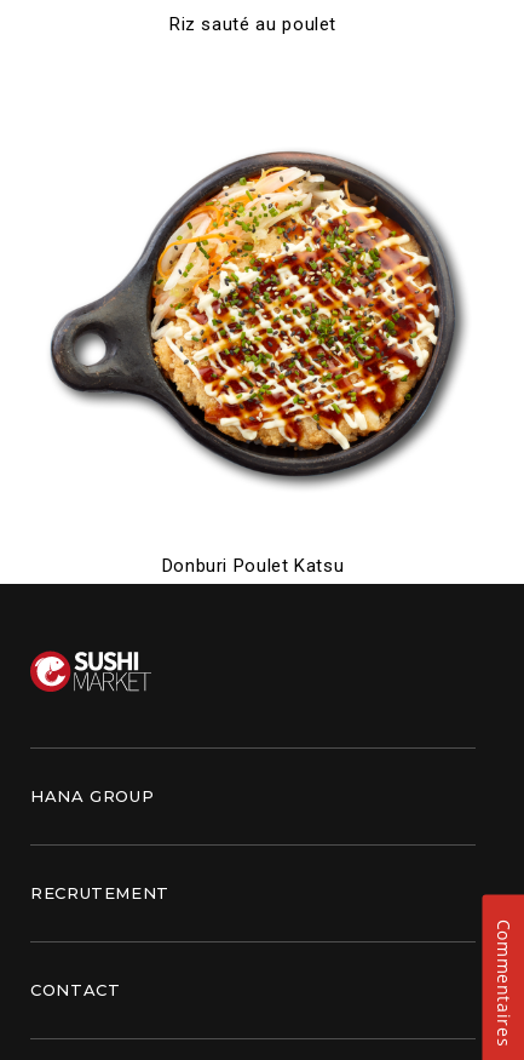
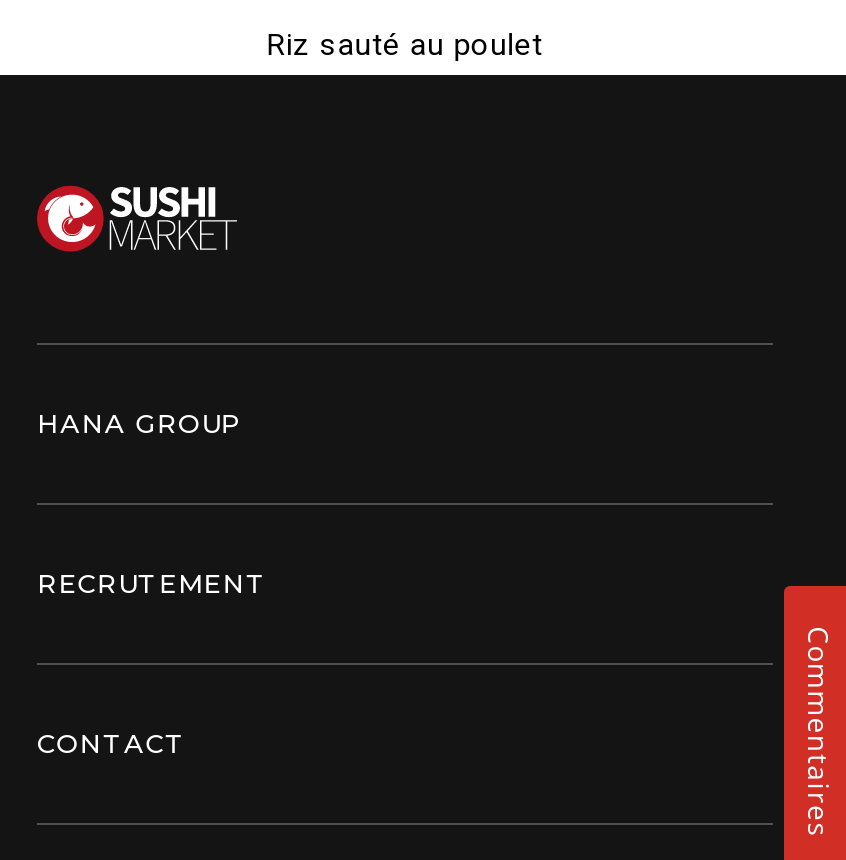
[50,150,466,487] [image] -> none
[162,555,344,577] Donburi Poulet Katsu -> none

